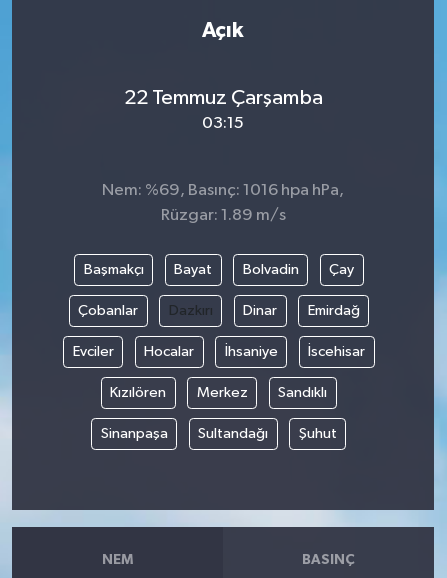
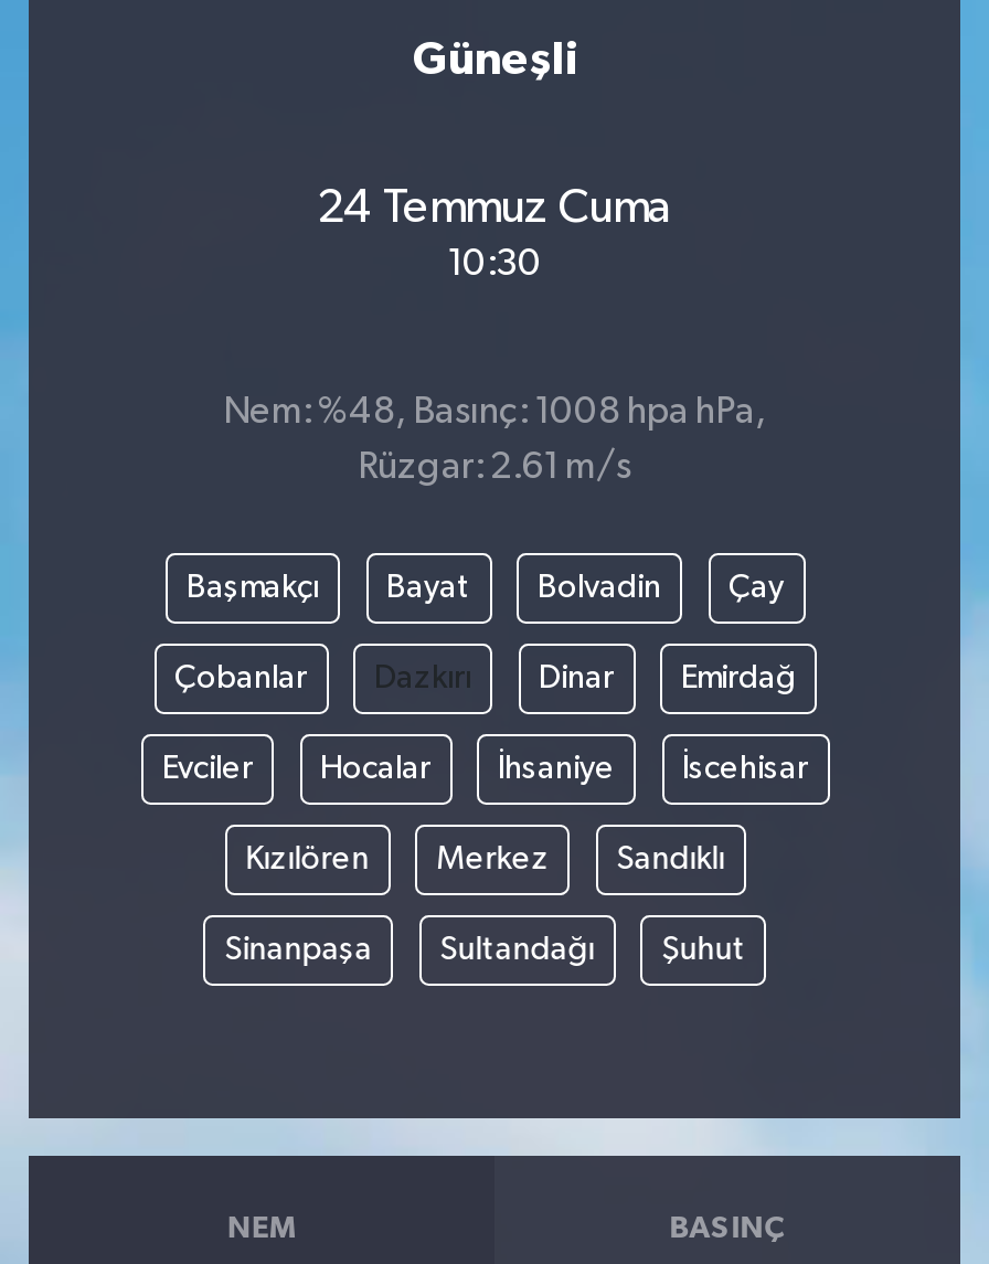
[202,20,244,41] Açık -> [413,37,576,83] Güneşli
[123,87,322,132] 22 Temmuz Çarşamba | 03:15 -> [317,184,672,283] 24 Temmuz Cuma | 10:30
[102,182,344,199] Nem: %69, Basınç: 1016 hpa hPa, -> [223,395,766,432] Nem: %48, Basınç: 1008 hpa hPa,
[160,207,285,224] Rüzgar: 1.89 m/s -> [358,450,631,487] Rüzgar: 2.61 m/s

